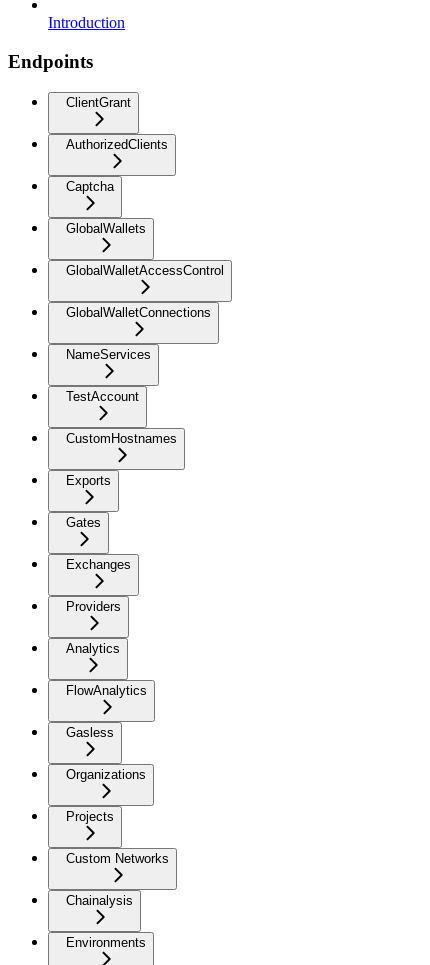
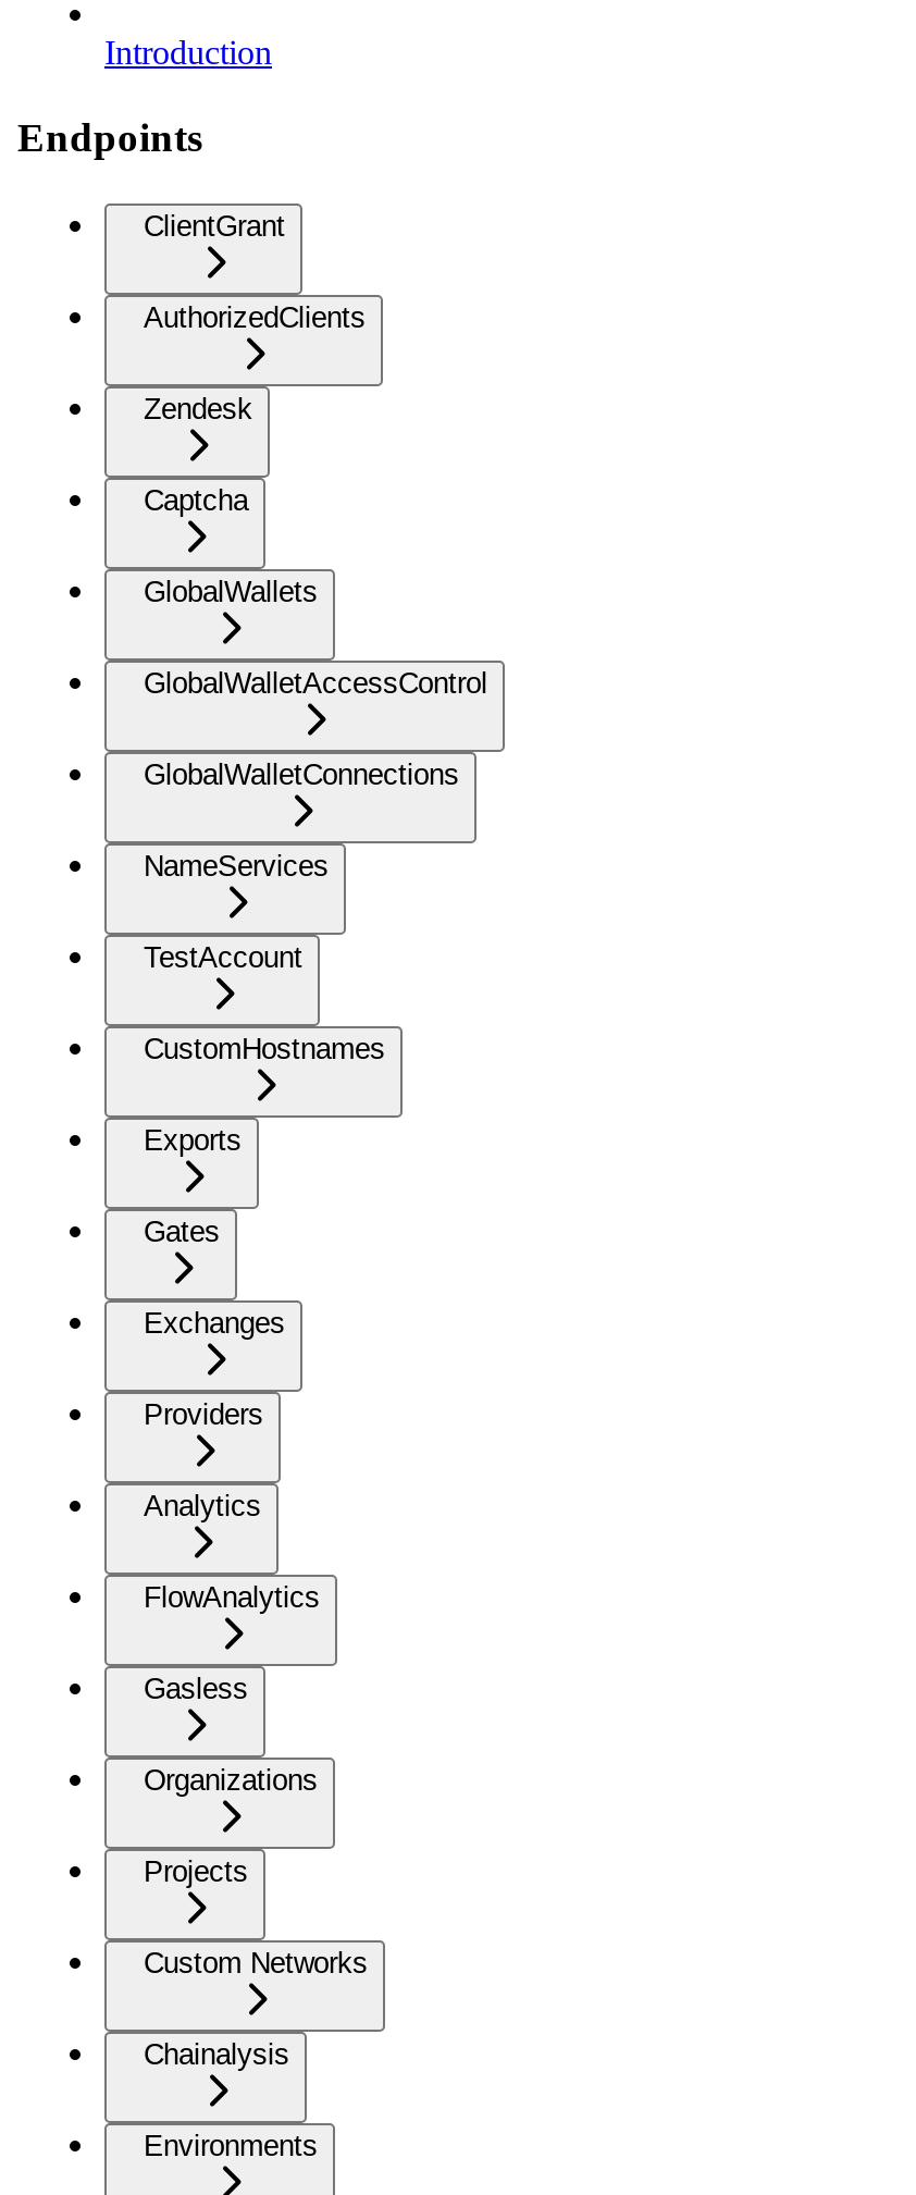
none -> [144,392,252,425] Zendesk

